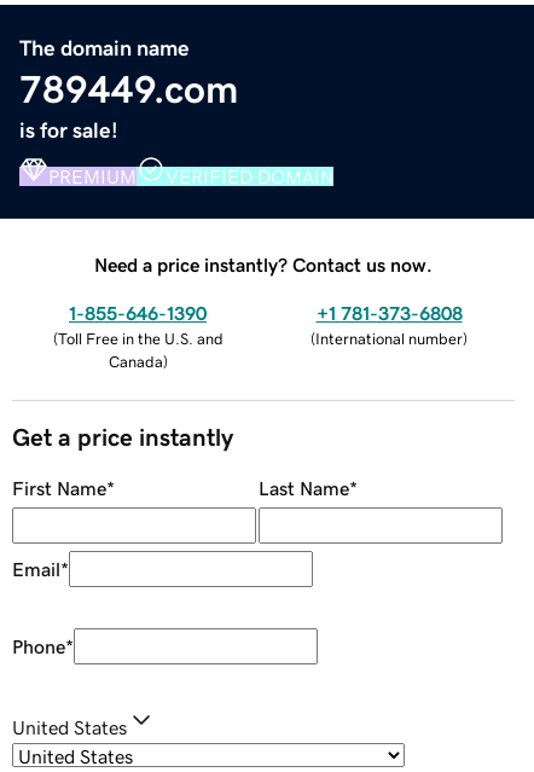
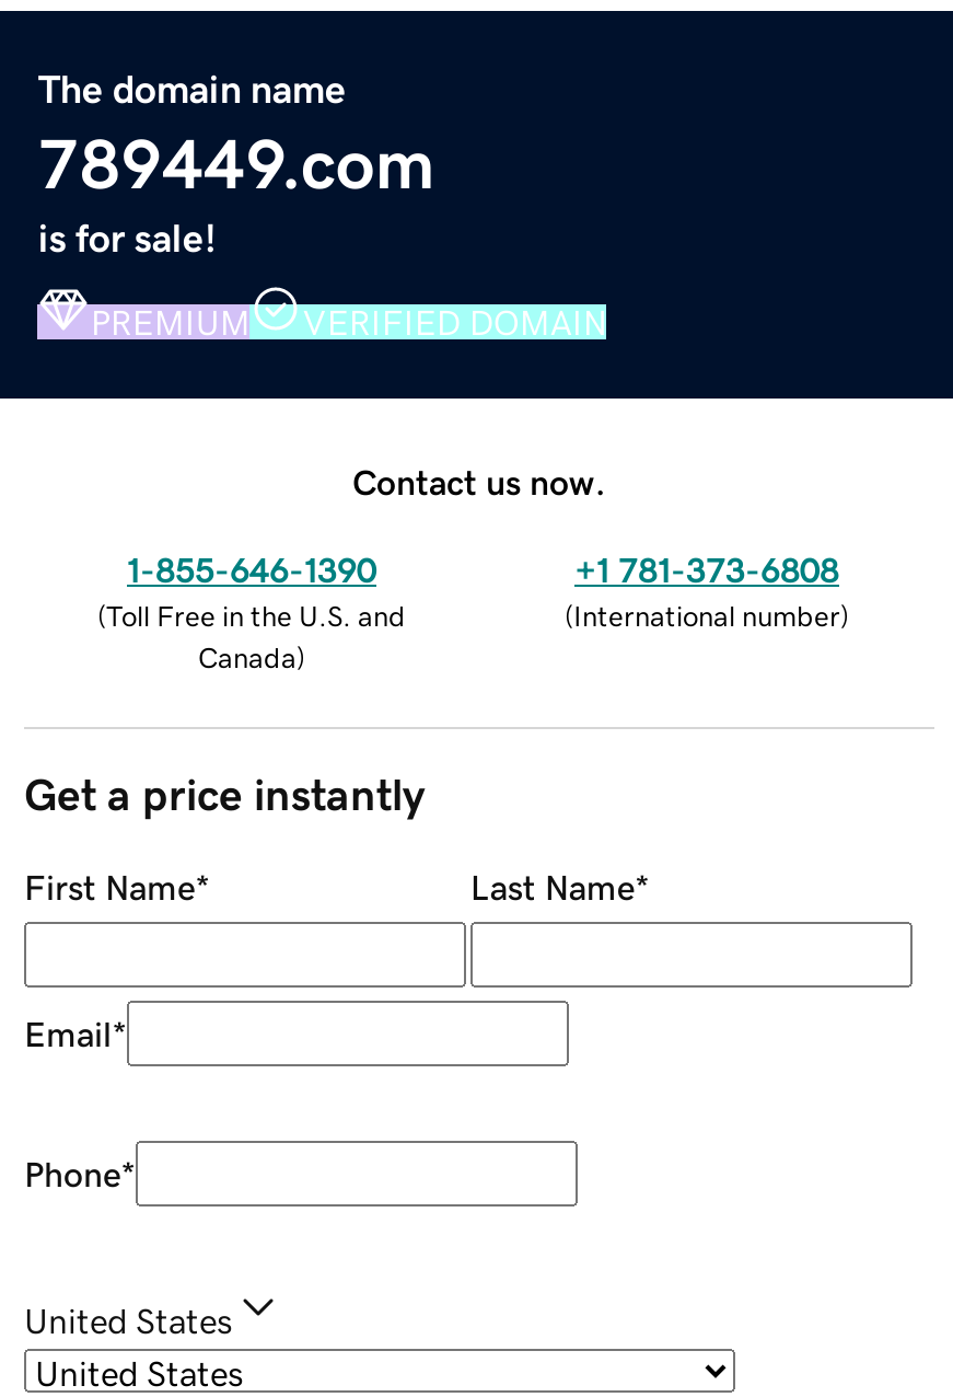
[94,254,433,274] Need a price instantly? Contact us now. -> [352,463,606,498] Contact us now.

